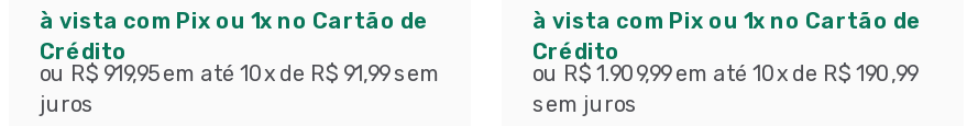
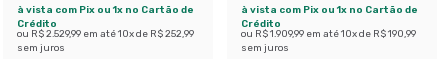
[40,61,440,116] ou R$ 919,95 em até 10 x de R$ 91,99 sem | juros -> [17,28,194,53] ou R$ 2.529,99 em até 10 x de R$ 252,99 | sem juros

